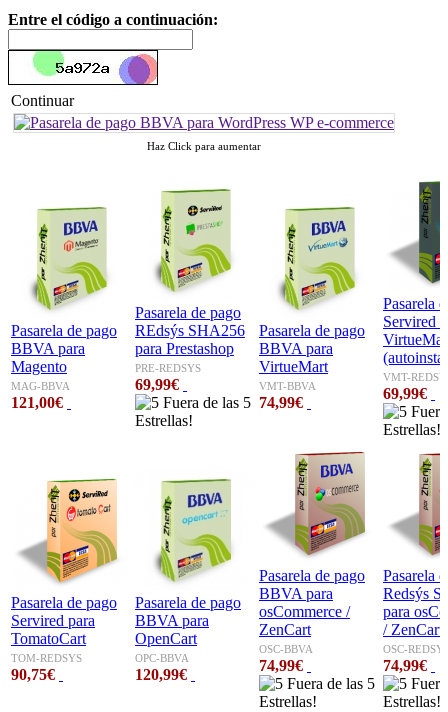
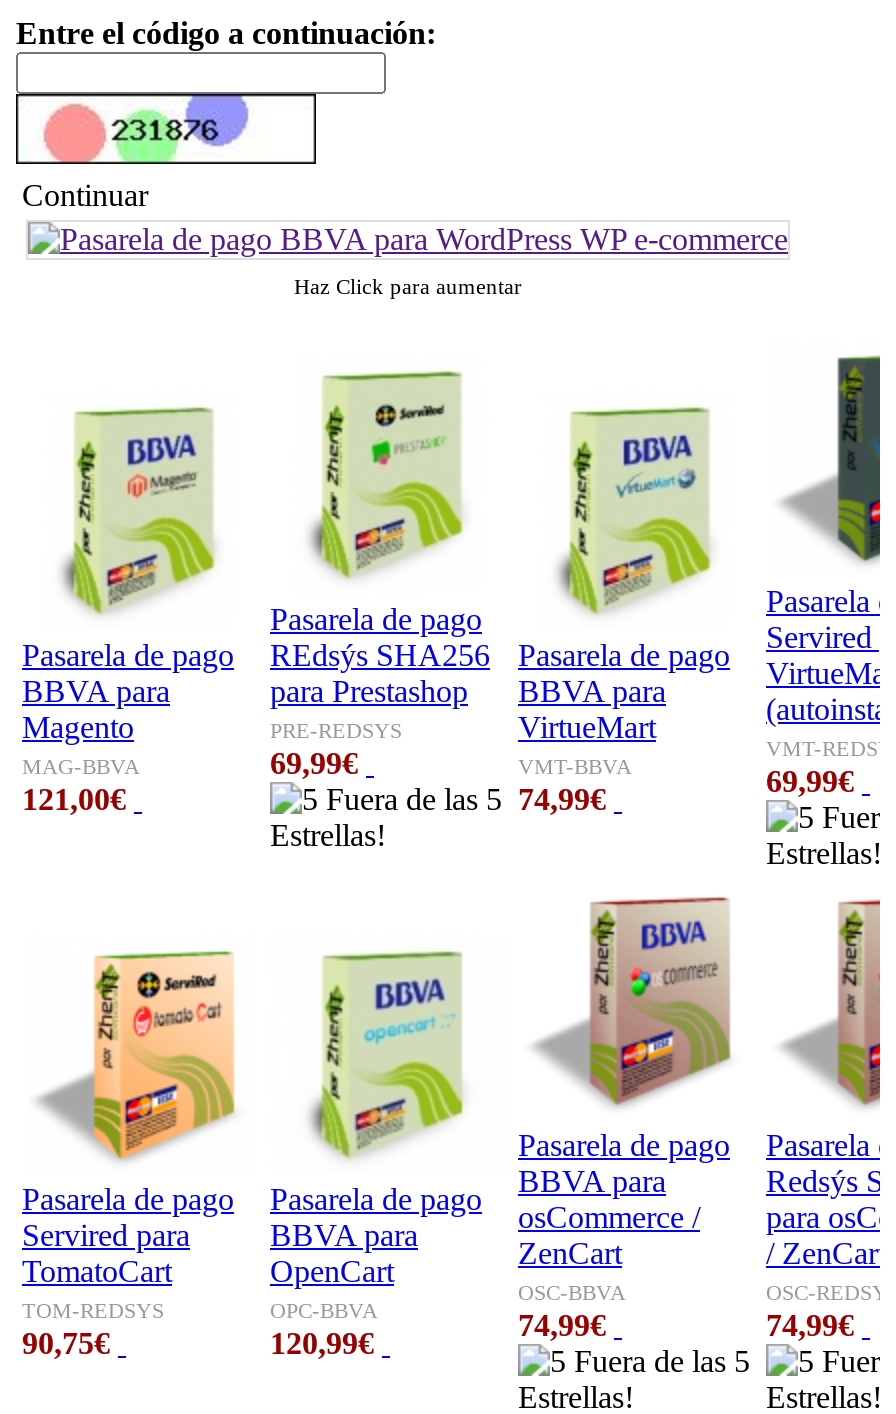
[22,50,158,85] [image] -> [42,94,316,164] [image]

